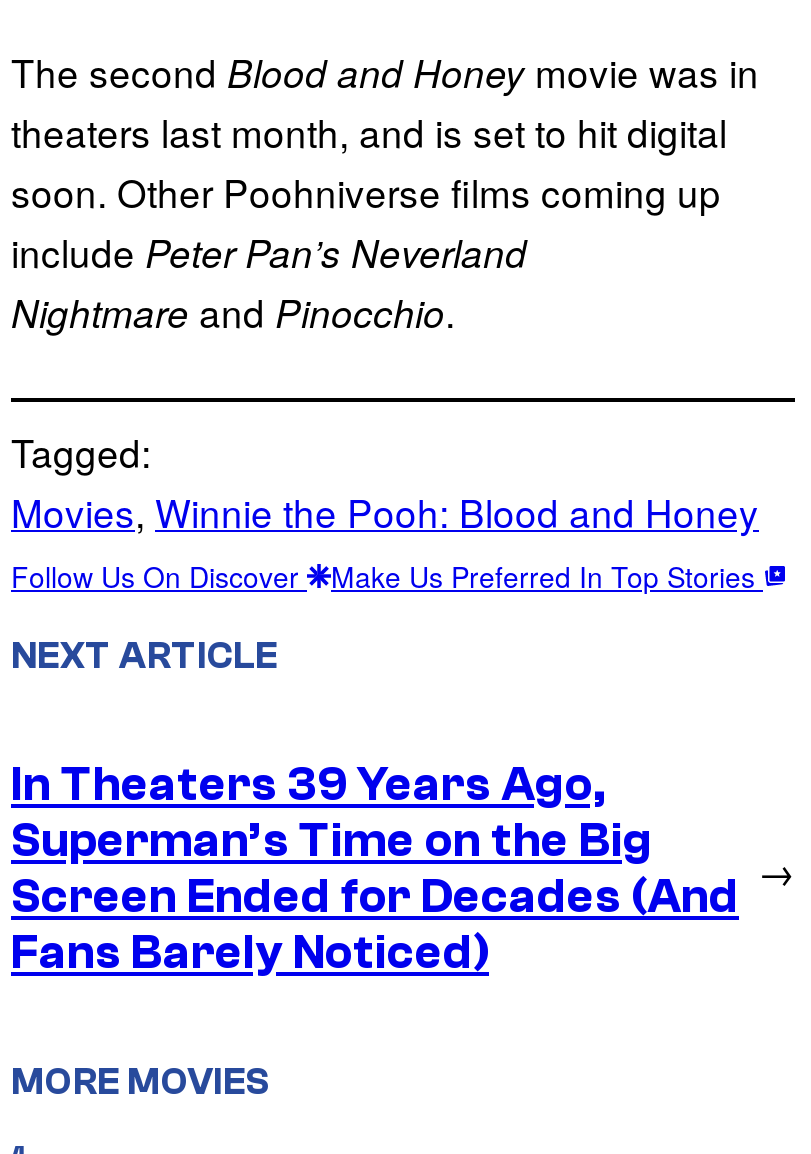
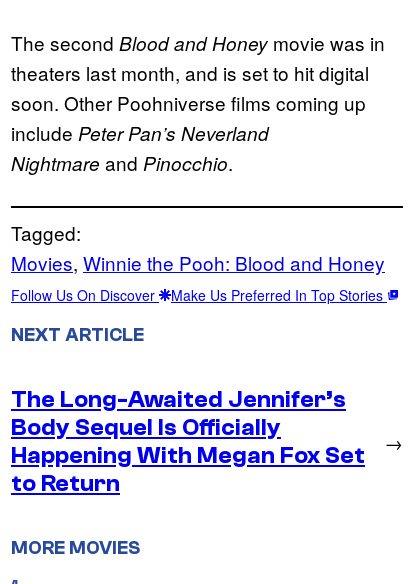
[11,757,739,979] In Theaters 39 Years Ago, | Superman’s Time on the Big | Screen Ended for Decades (And | Fans Barely Noticed) -> [11,385,365,496] The Long-Awaited Jennifer’s | Body Sequel Is Officially | Happening With Megan Fox Set | to Return

